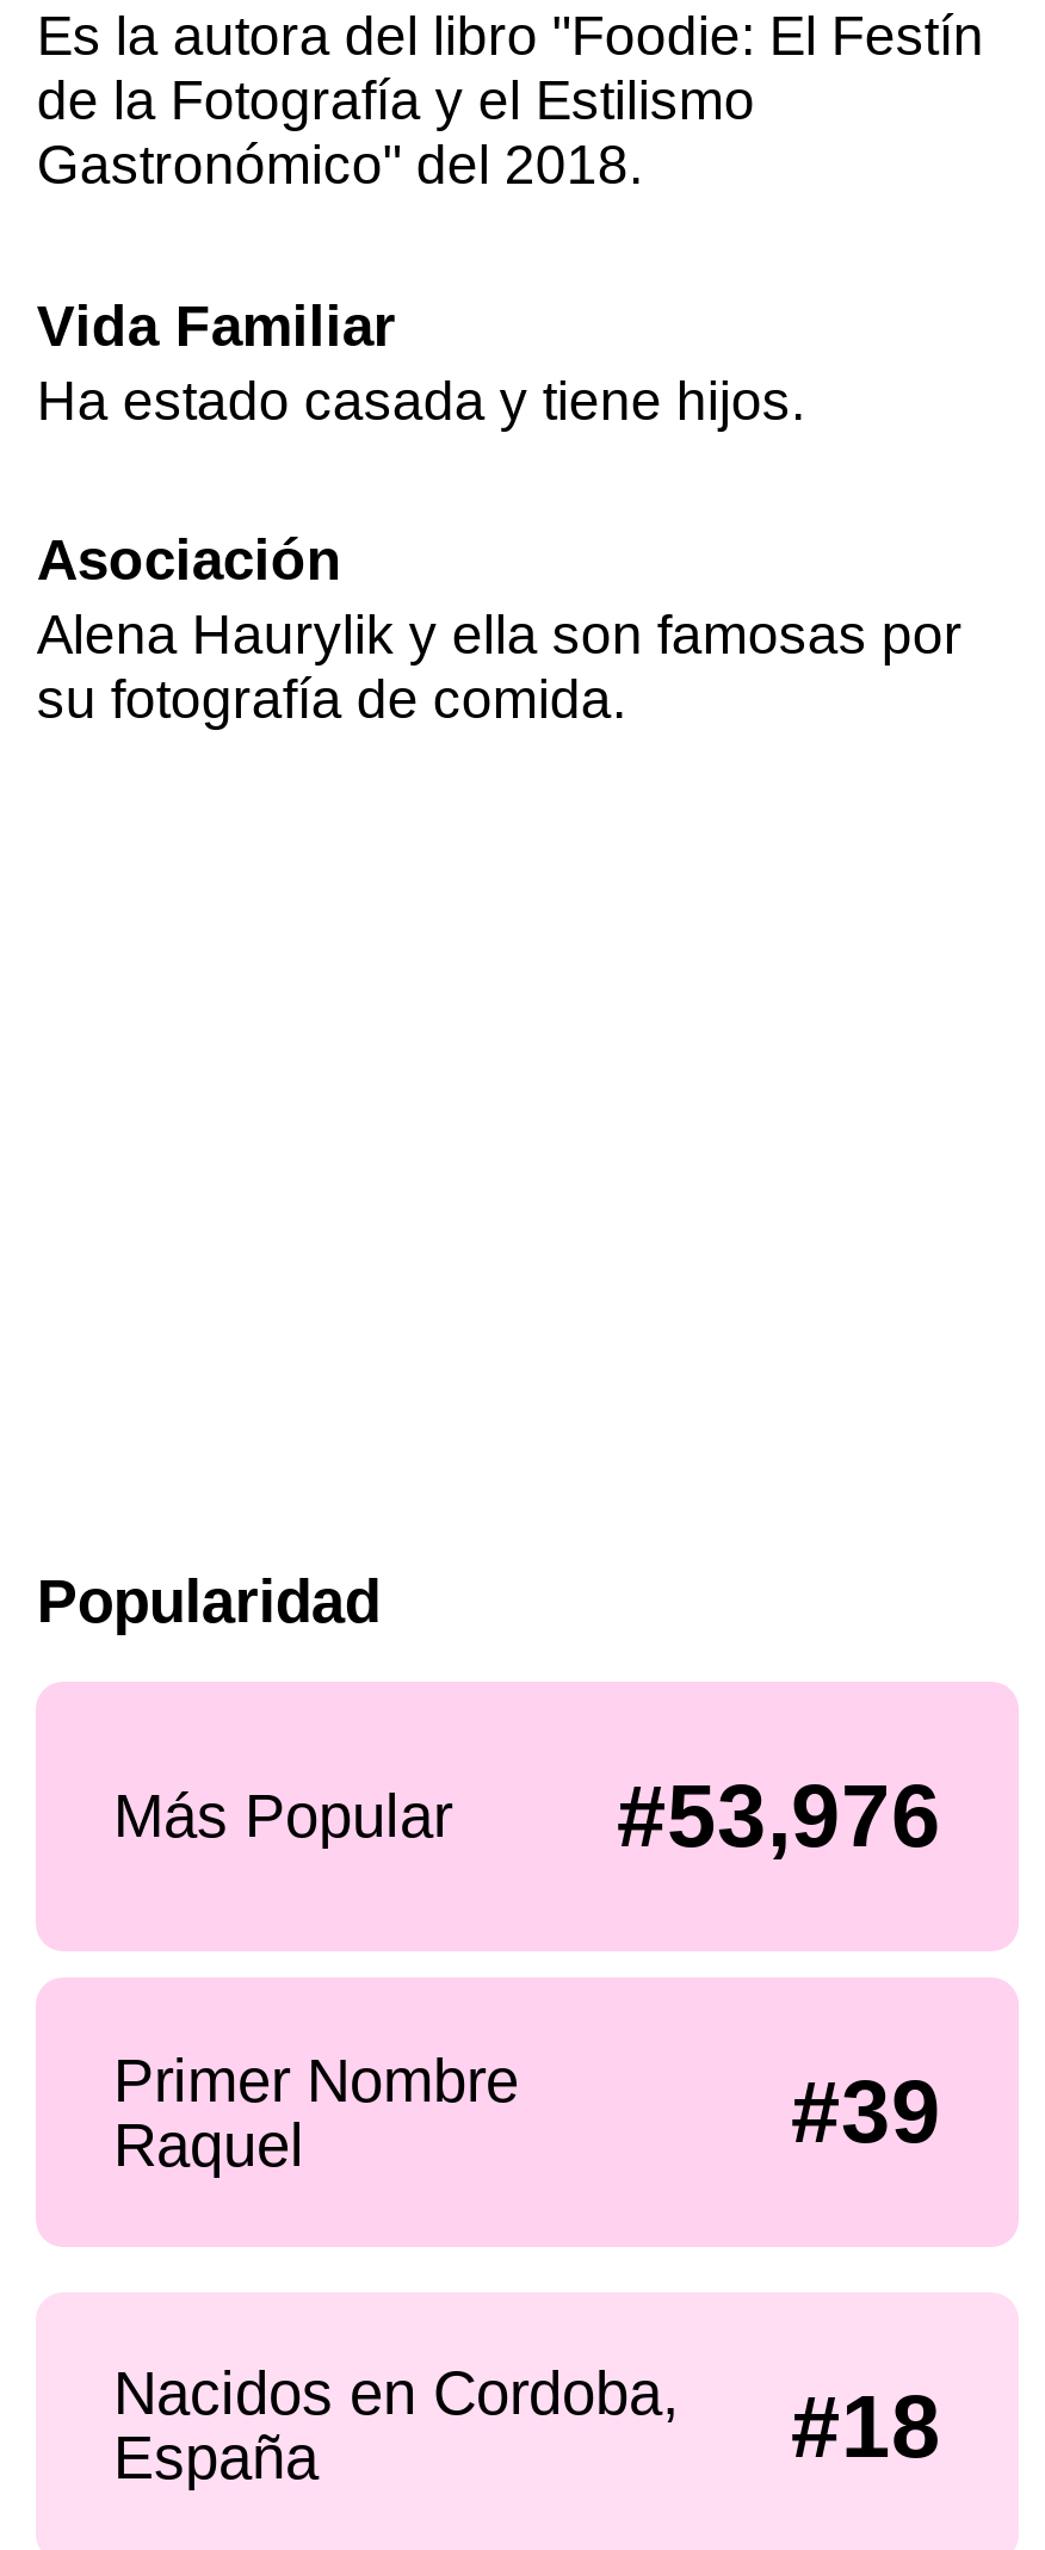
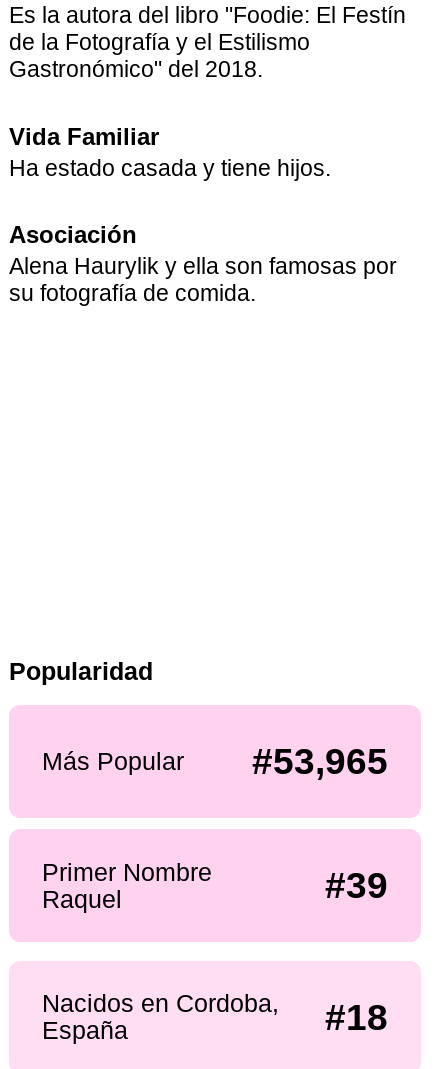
[617,1767,941,1865] #53,976 -> [252,741,388,782] #53,965

